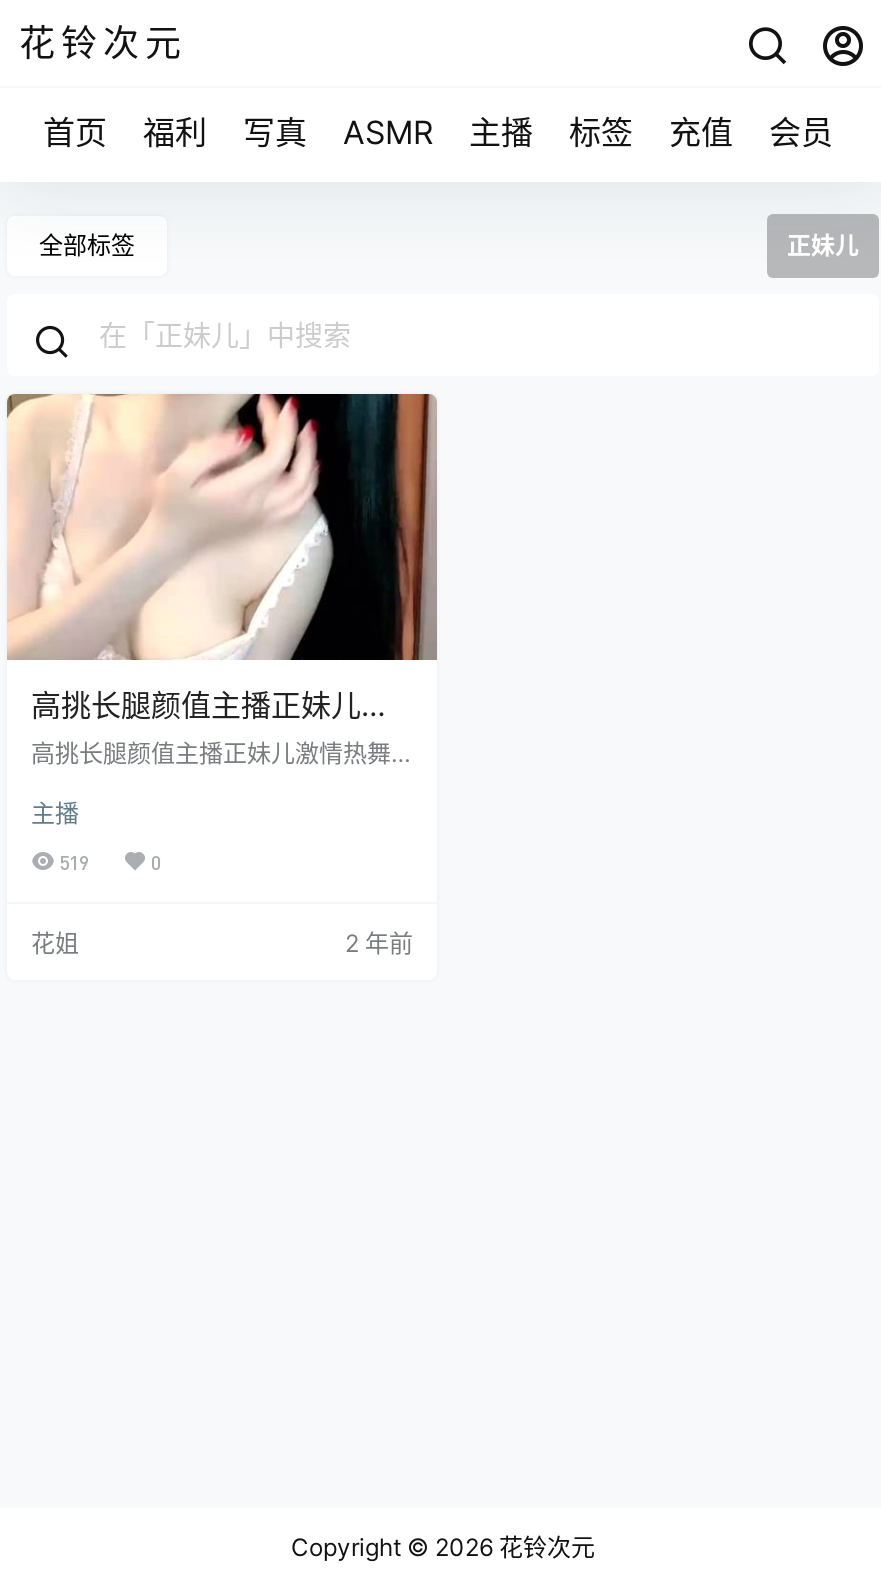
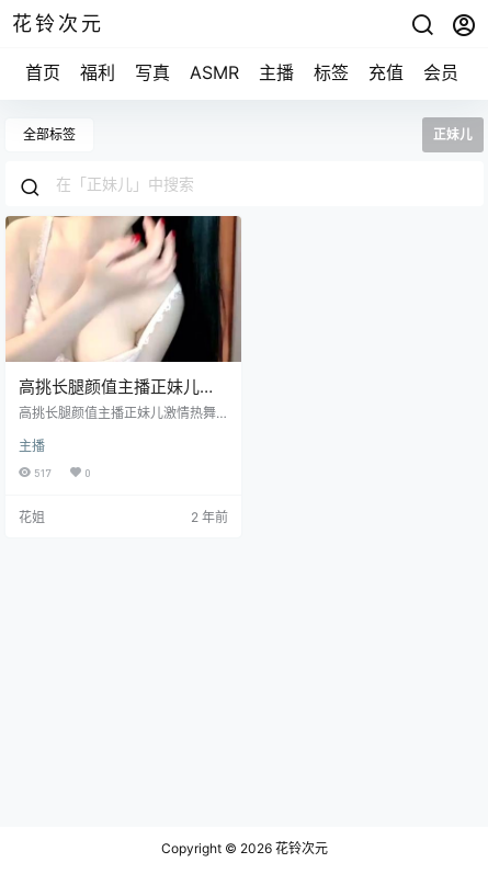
[59,850,89,874] 519 -> [34,466,50,479] 517

